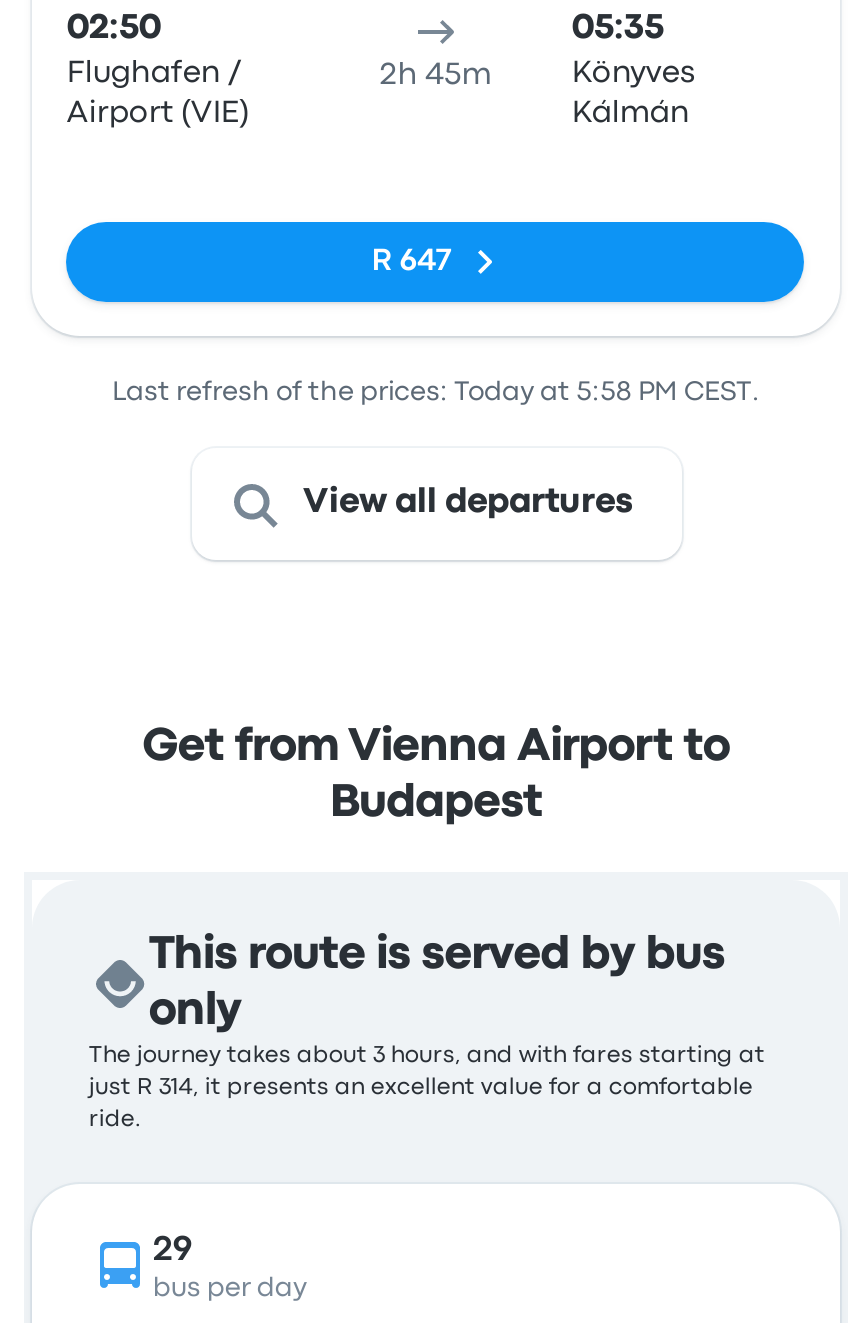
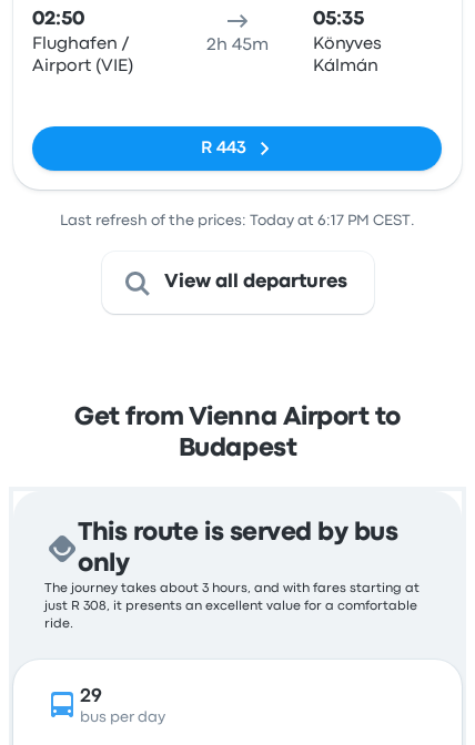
[372,248,452,276] R 647 -> [201,141,247,156] R 443
[112,380,760,404] Last refresh of the prices: Today at 5:58 PM CEST. -> [60,214,415,227] Last refresh of the prices: Today at 6:17 PM CEST.
[89,1078,753,1098] just R 314, it presents an excellent value for a comfortable -> [45,601,418,612] just R 308, it presents an excellent value for a comfortable

